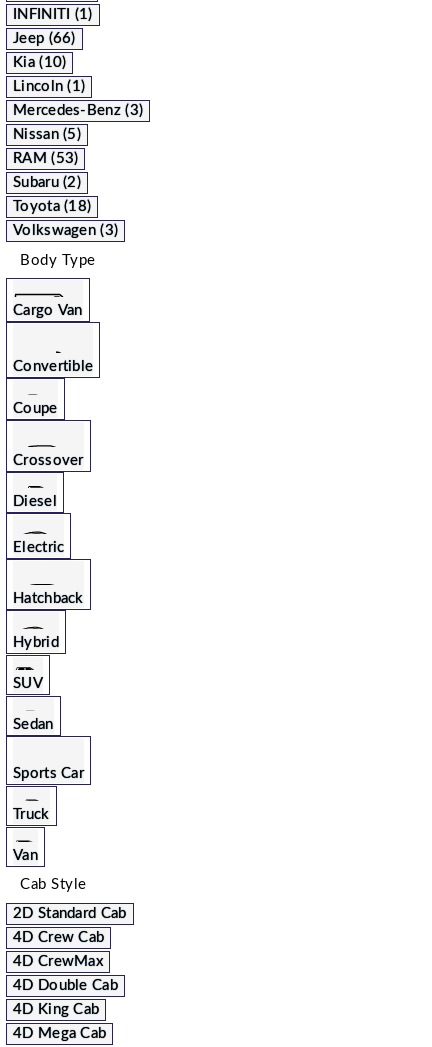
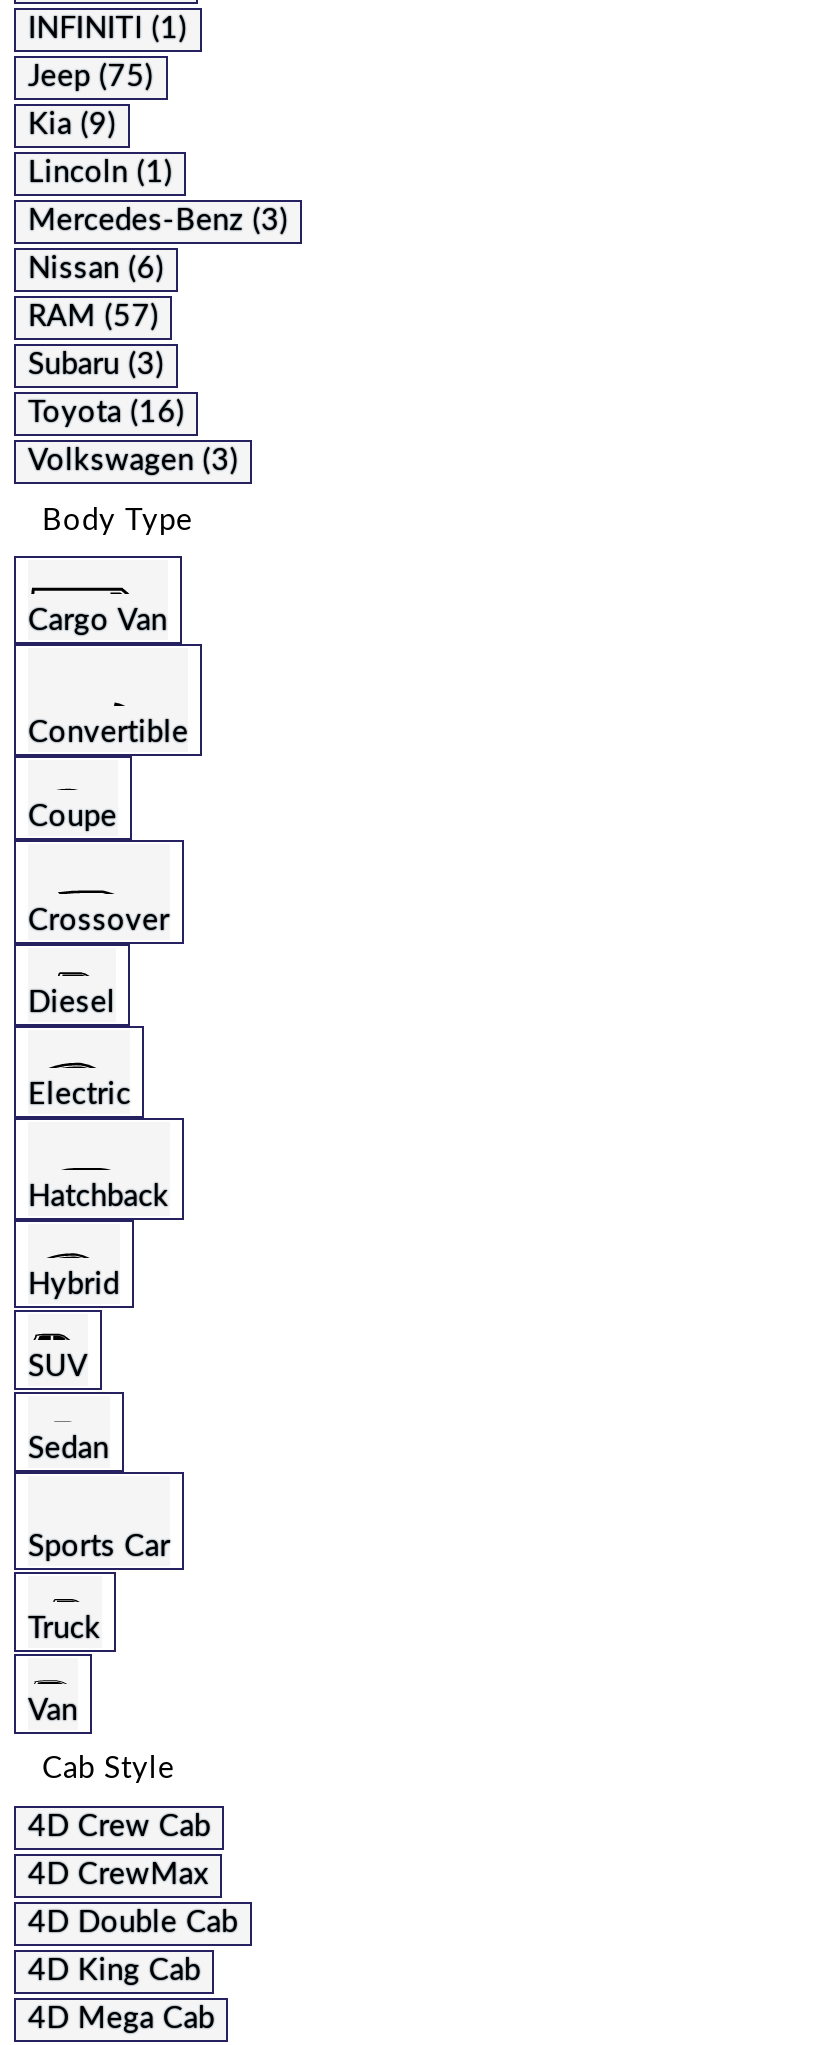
[13,31,76,46] Jeep (66) -> [28,62,153,92] Jeep (75)
[13,55,66,70] Kia (10) -> [28,110,116,140] Kia (9)
[13,127,81,142] Nissan (5) -> [28,254,164,284] Nissan (6)
[13,151,78,166] RAM (53) -> [28,302,159,332] RAM (57)
[13,175,81,190] Subaru (2) -> [28,350,164,380] Subaru (3)
[13,199,91,214] Toyota (18) -> [28,398,185,428] Toyota (16)
[13,906,126,921] 2D Standard Cab -> none

